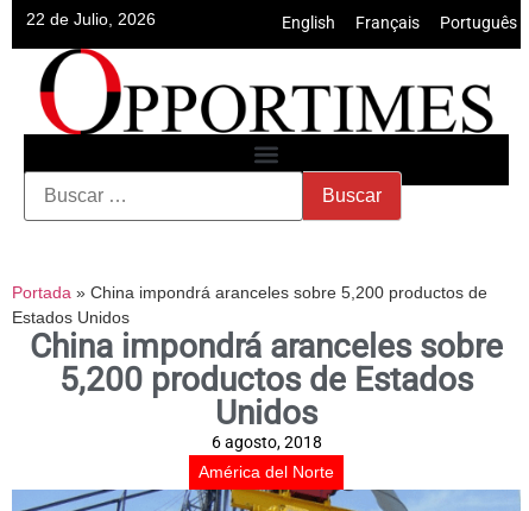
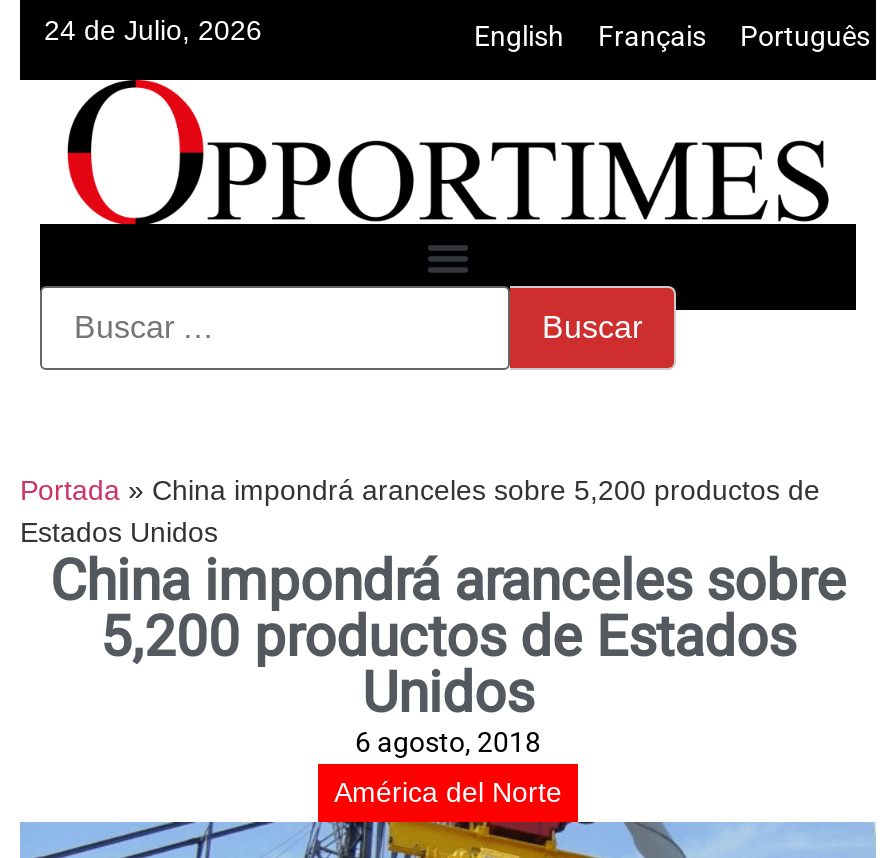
[26,10,156,29] 22 de Julio, 2026 -> [44,14,262,46] 24 de Julio, 2026

